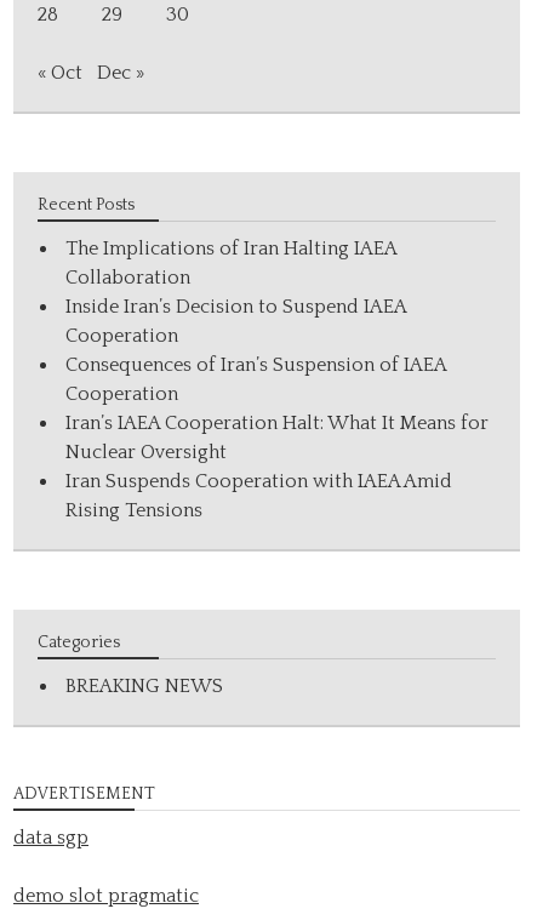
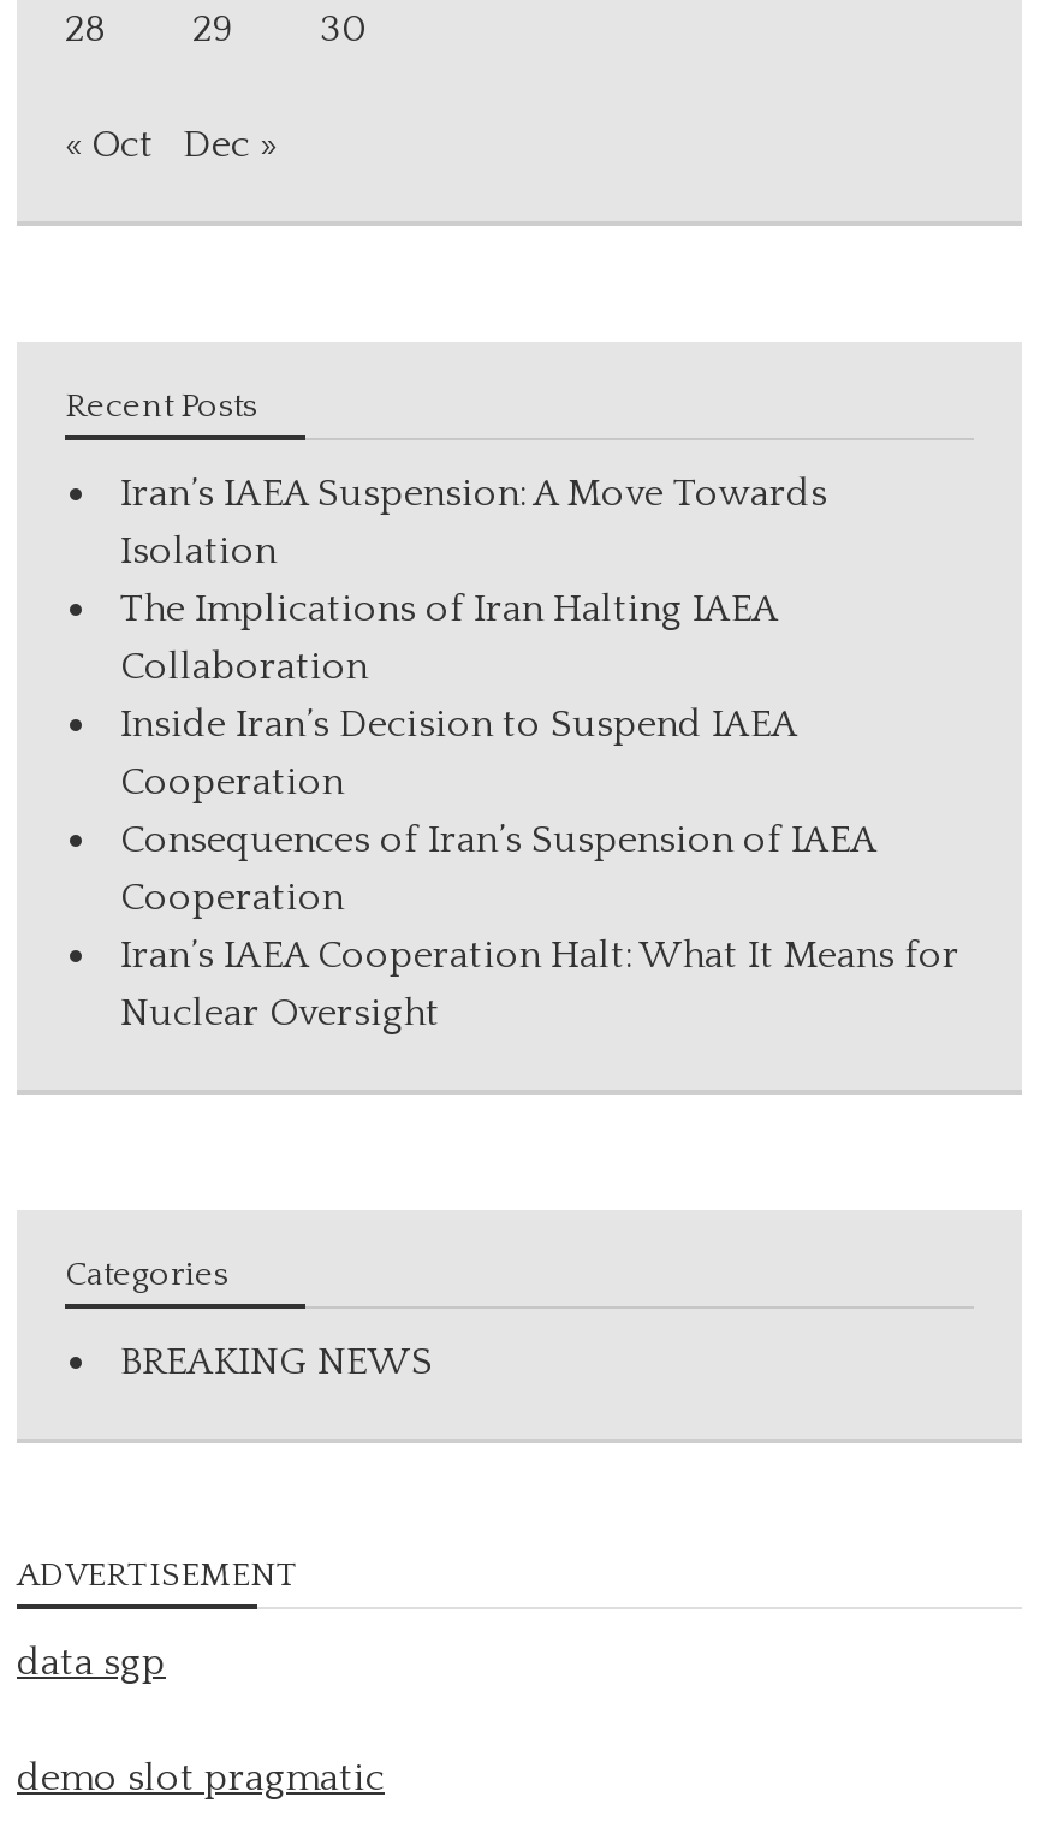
none -> [120,471,827,573] Iran’s IAEA Suspension: A Move Towards | Isolation
moved [65,238,489,463] -> [120,587,959,1034]: The Implications of Iran Halting IAEA | Collaboration | Inside Iran’s Decision to Suspend IAEA | Cooperation | Consequences of Iran’s Suspension of IAEA | Cooperation | Iran’s IAEA Cooperation Halt: What It Means for | Nuclear Oversight
[65,470,452,521] Iran Suspends Cooperation with IAEA Amid | Rising Tensions -> none

